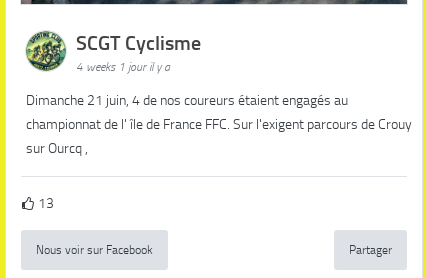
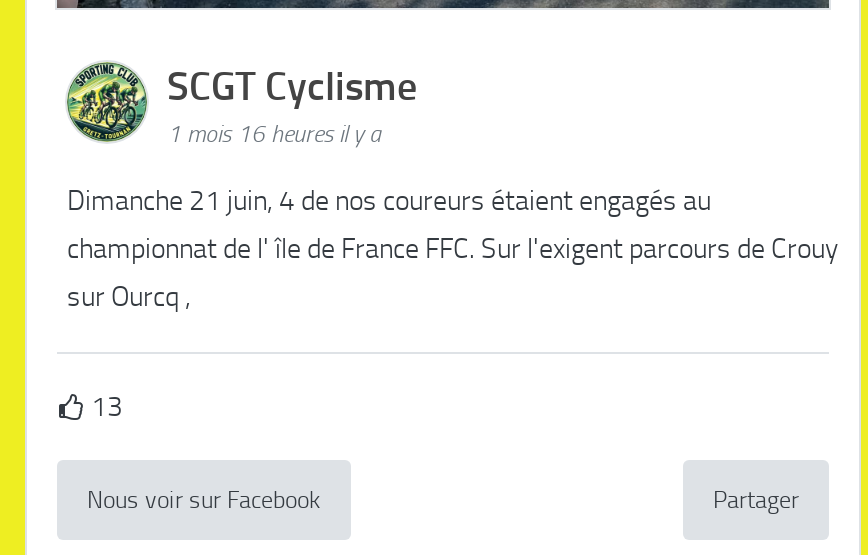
[76,60,170,74] 4 weeks 1 jour il y a -> [167,121,381,149] 1 mois 16 heures il y a

